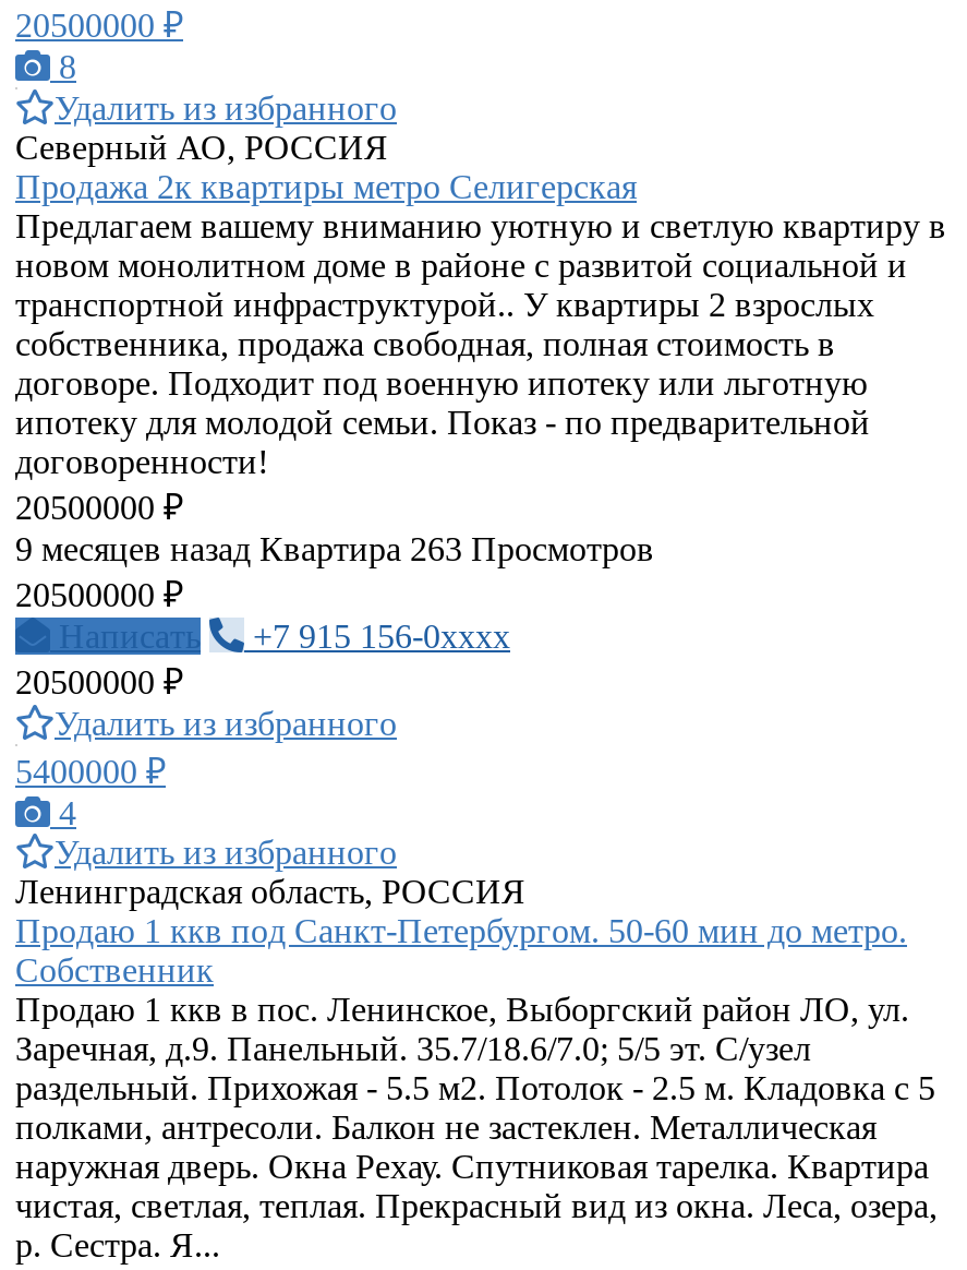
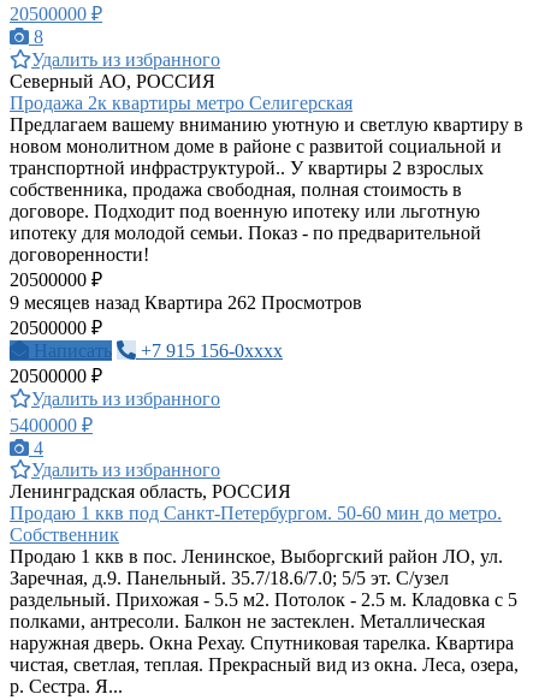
[15,530,654,567] 9 месяцев назад Квартира 263 Просмотров -> [10,292,362,313] 9 месяцев назад Квартира 262 Просмотров

